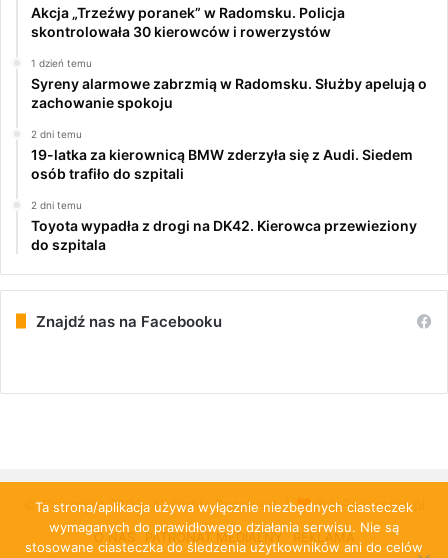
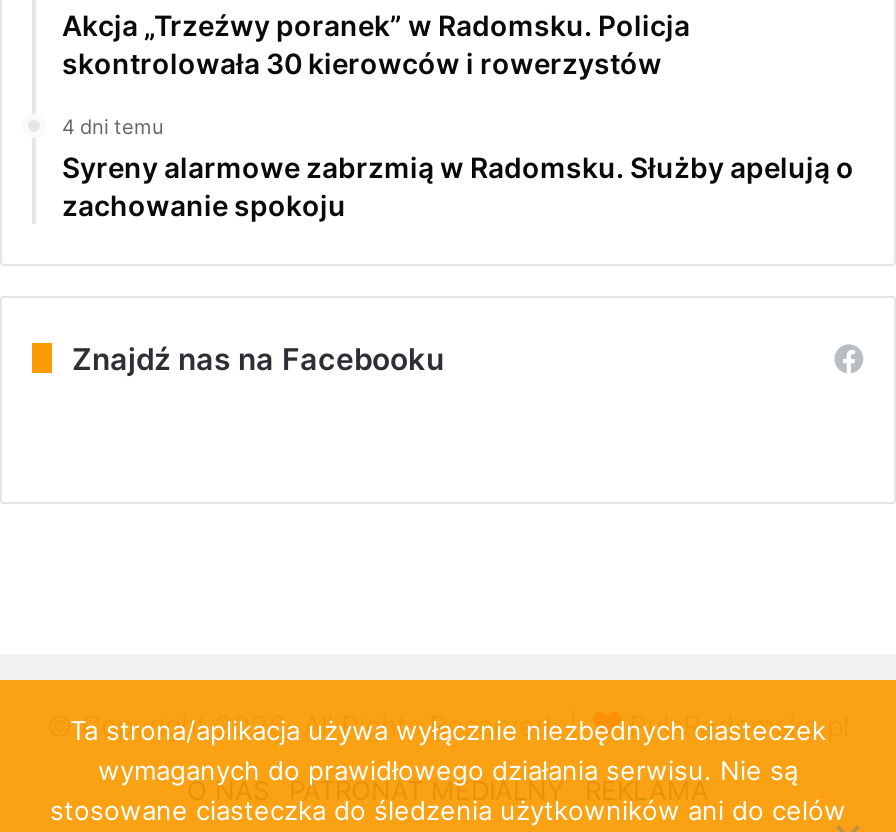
[31,57,92,69] 1 dzień temu -> [62,113,164,137] 4 dni temu
[31,128,417,253] 2 dni temu | 19-latka za kierownicą BMW zderzyła się z Audi. Siedem | osób trafiło do szpitali | 2 dni temu | Toyota wypadła z drogi na DK42. Kierowca przewieziony | do szpitala -> none

